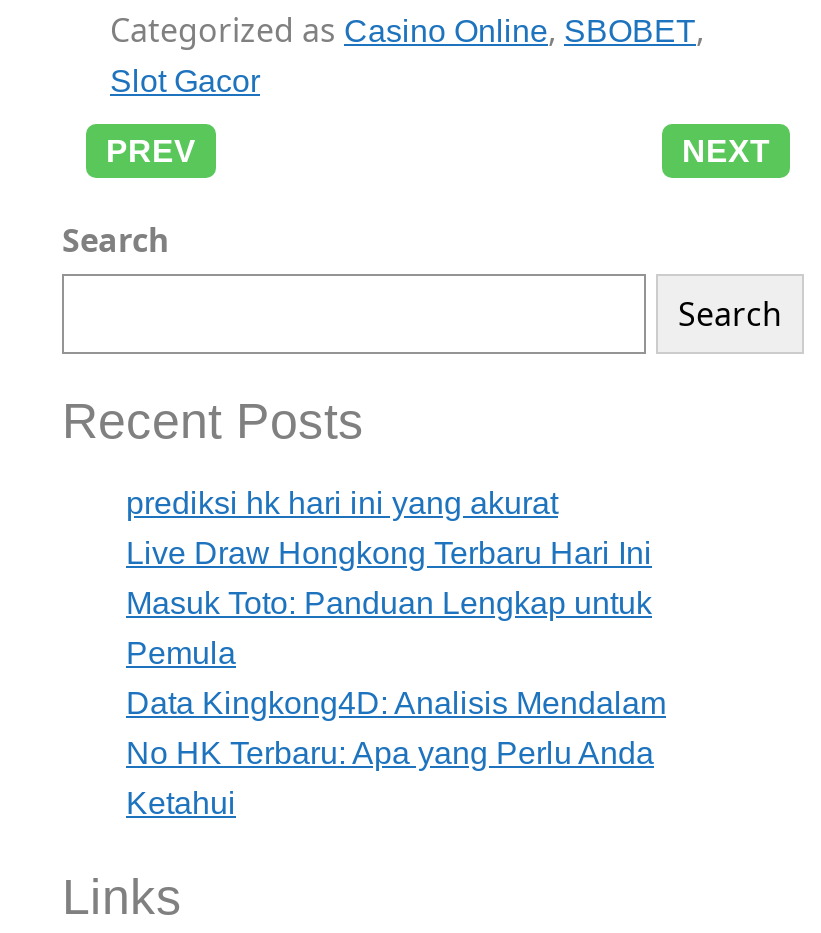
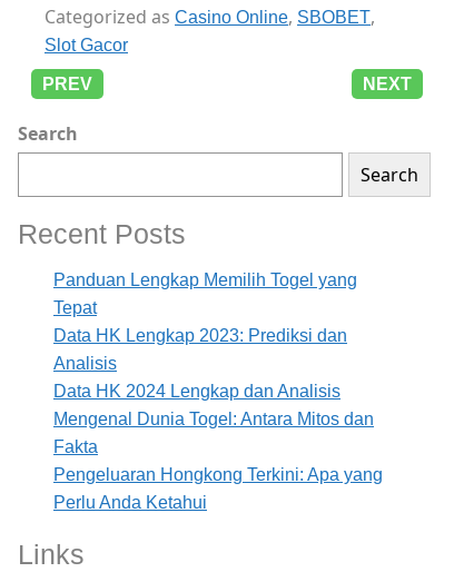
[126,486,666,820] prediksi hk hari ini yang akurat | Live Draw Hongkong Terbaru Hari Ini | Masuk Toto: Panduan Lengkap untuk | Pemula | Data Kingkong4D: Analisis Mendalam | No HK Terbaru: Apa yang Perlu Anda | Ketahui -> [53,270,383,512] Panduan Lengkap Memilih Togel yang | Tepat | Data HK Lengkap 2023: Prediksi dan | Analisis | Data HK 2024 Lengkap dan Analisis | Mengenal Dunia Togel: Antara Mitos dan | Fakta | Pengeluaran Hongkong Terkini: Apa yang | Perlu Anda Ketahui

